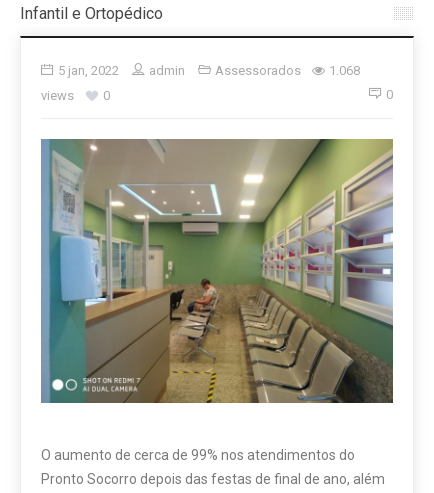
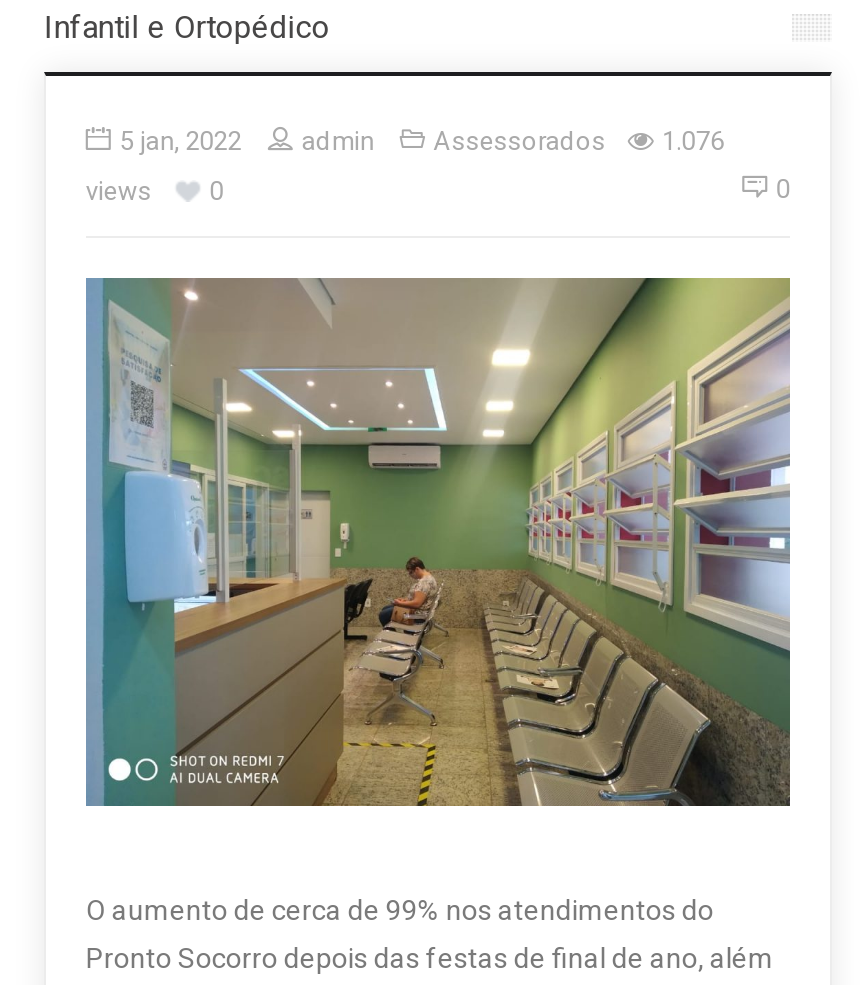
[58,63,360,78] 5 jan, 2022 admin Assessorados 1.068 -> [120,126,724,156] 5 jan, 2022 admin Assessorados 1.076

